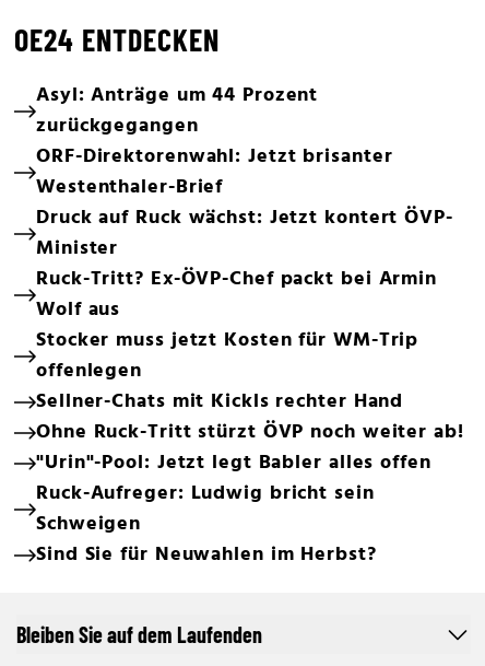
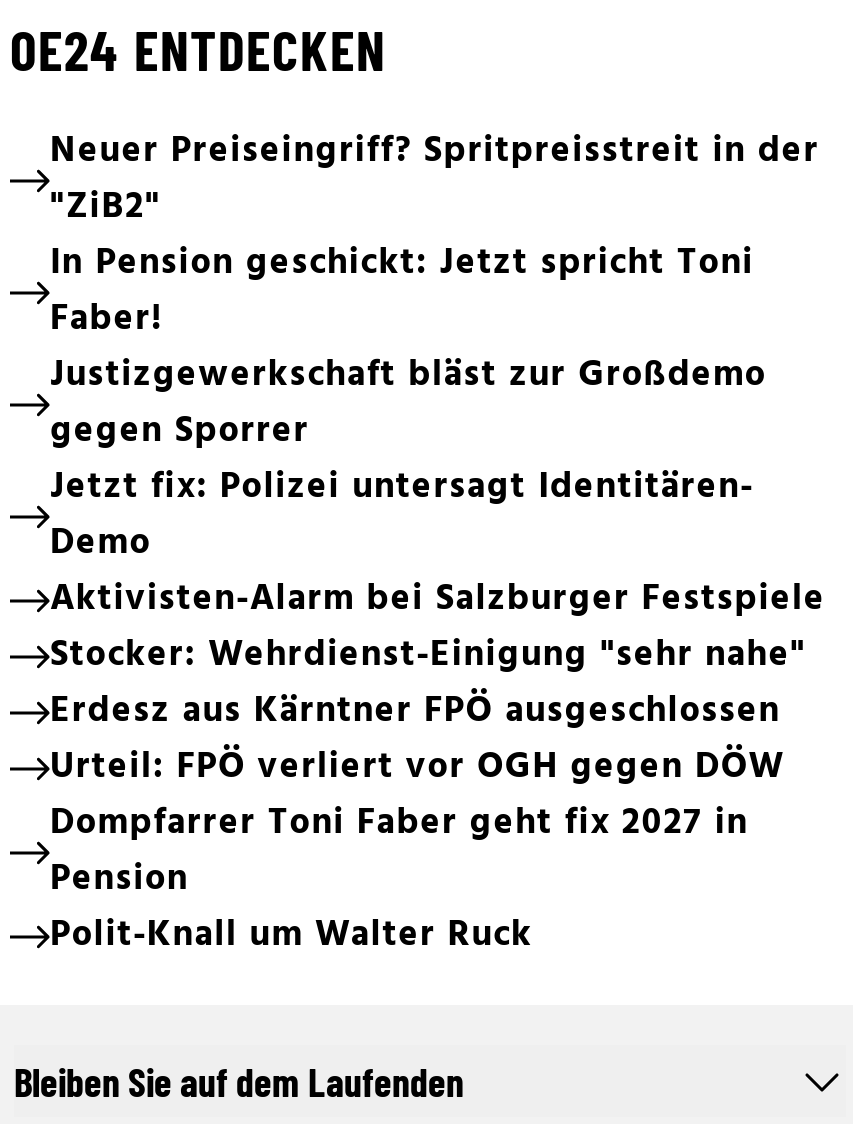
[36,80,464,571] Asyl: Anträge um 44 Prozent | zurückgegangen | ORF-Direktorenwahl: Jetzt brisanter | Westenthaler-Brief | Druck auf Ruck wächst: Jetzt kontert ÖVP- | Minister | Ruck-Tritt? Ex-ÖVP-Chef packt bei Armin | Wolf aus | Stocker muss jetzt Kosten für WM-Trip | offenlegen | Sellner-Chats mit Kickls rechter Hand | Ohne Ruck-Tritt stürzt ÖVP noch weiter ab! | "Urin"-Pool: Jetzt legt Babler alles offen | Ruck-Aufreger: Ludwig bricht sein | Schweigen | Sind Sie für Neuwahlen im Herbst? -> [50,123,826,965] Neuer Preiseingriff? Spritpreisstreit in der | "ZiB2" | In Pension geschickt: Jetzt spricht Toni | Faber! | Justizgewerkschaft bläst zur Großdemo | gegen Sporrer | Jetzt fix: Polizei untersagt Identitären- | Demo | Aktivisten-Alarm bei Salzburger Festspiele | Stocker: Wehrdienst-Einigung "sehr nahe" | Erdesz aus Kärntner FPÖ ausgeschlossen | Urteil: FPÖ verliert vor OGH gegen DÖW | Dompfarrer Toni Faber geht fix 2027 in | Pension | Polit-Knall um Walter Ruck

